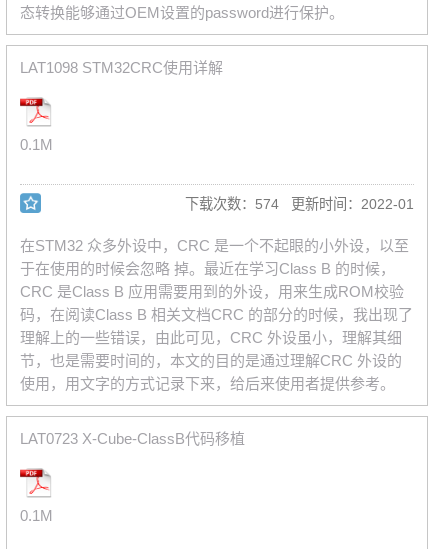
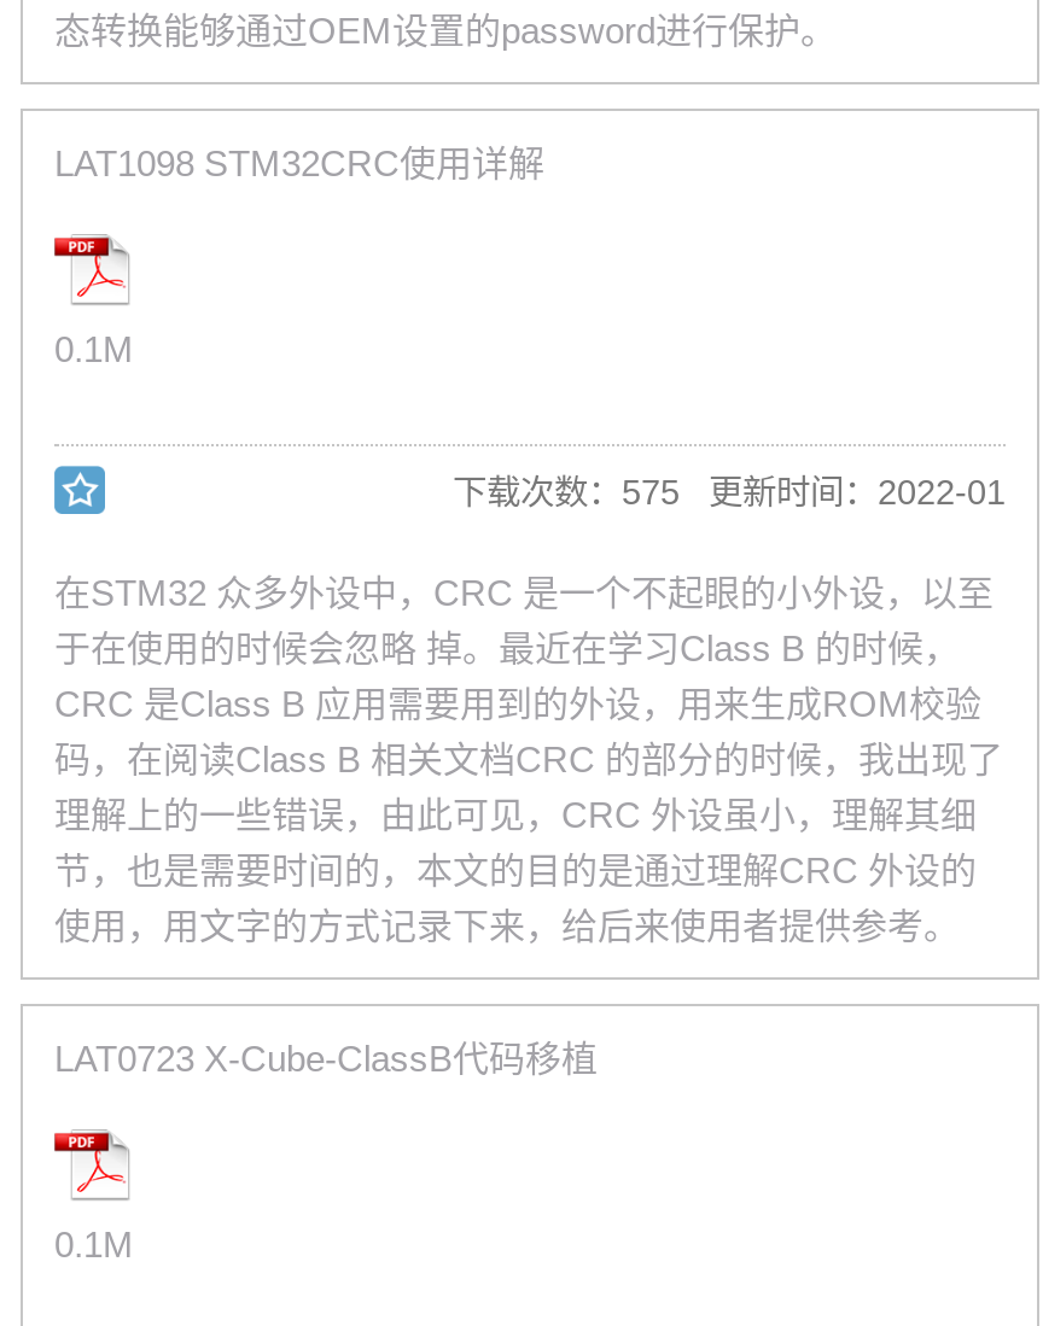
[185,196,414,212] 下载次数：574 更新时间：2022-01 -> [453,473,1006,512] 下载次数：575 更新时间：2022-01

